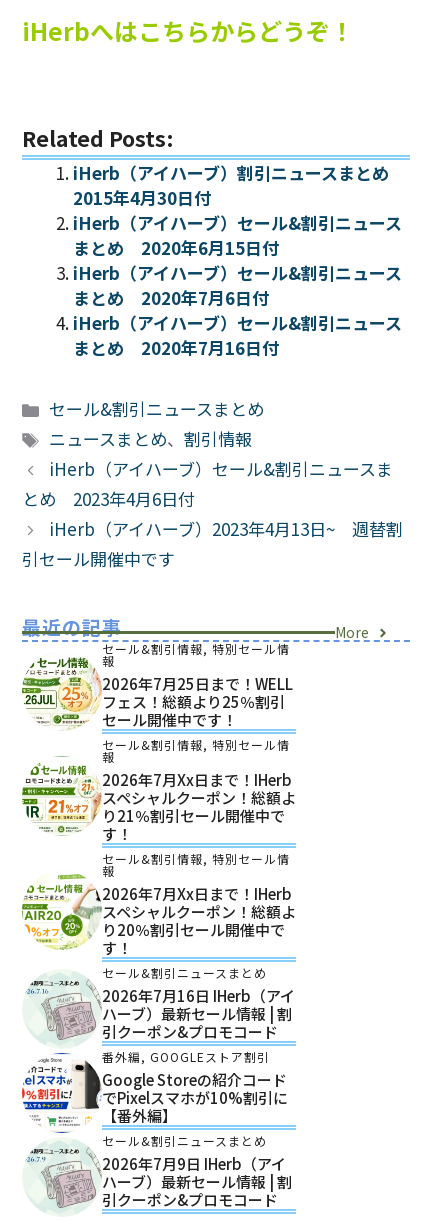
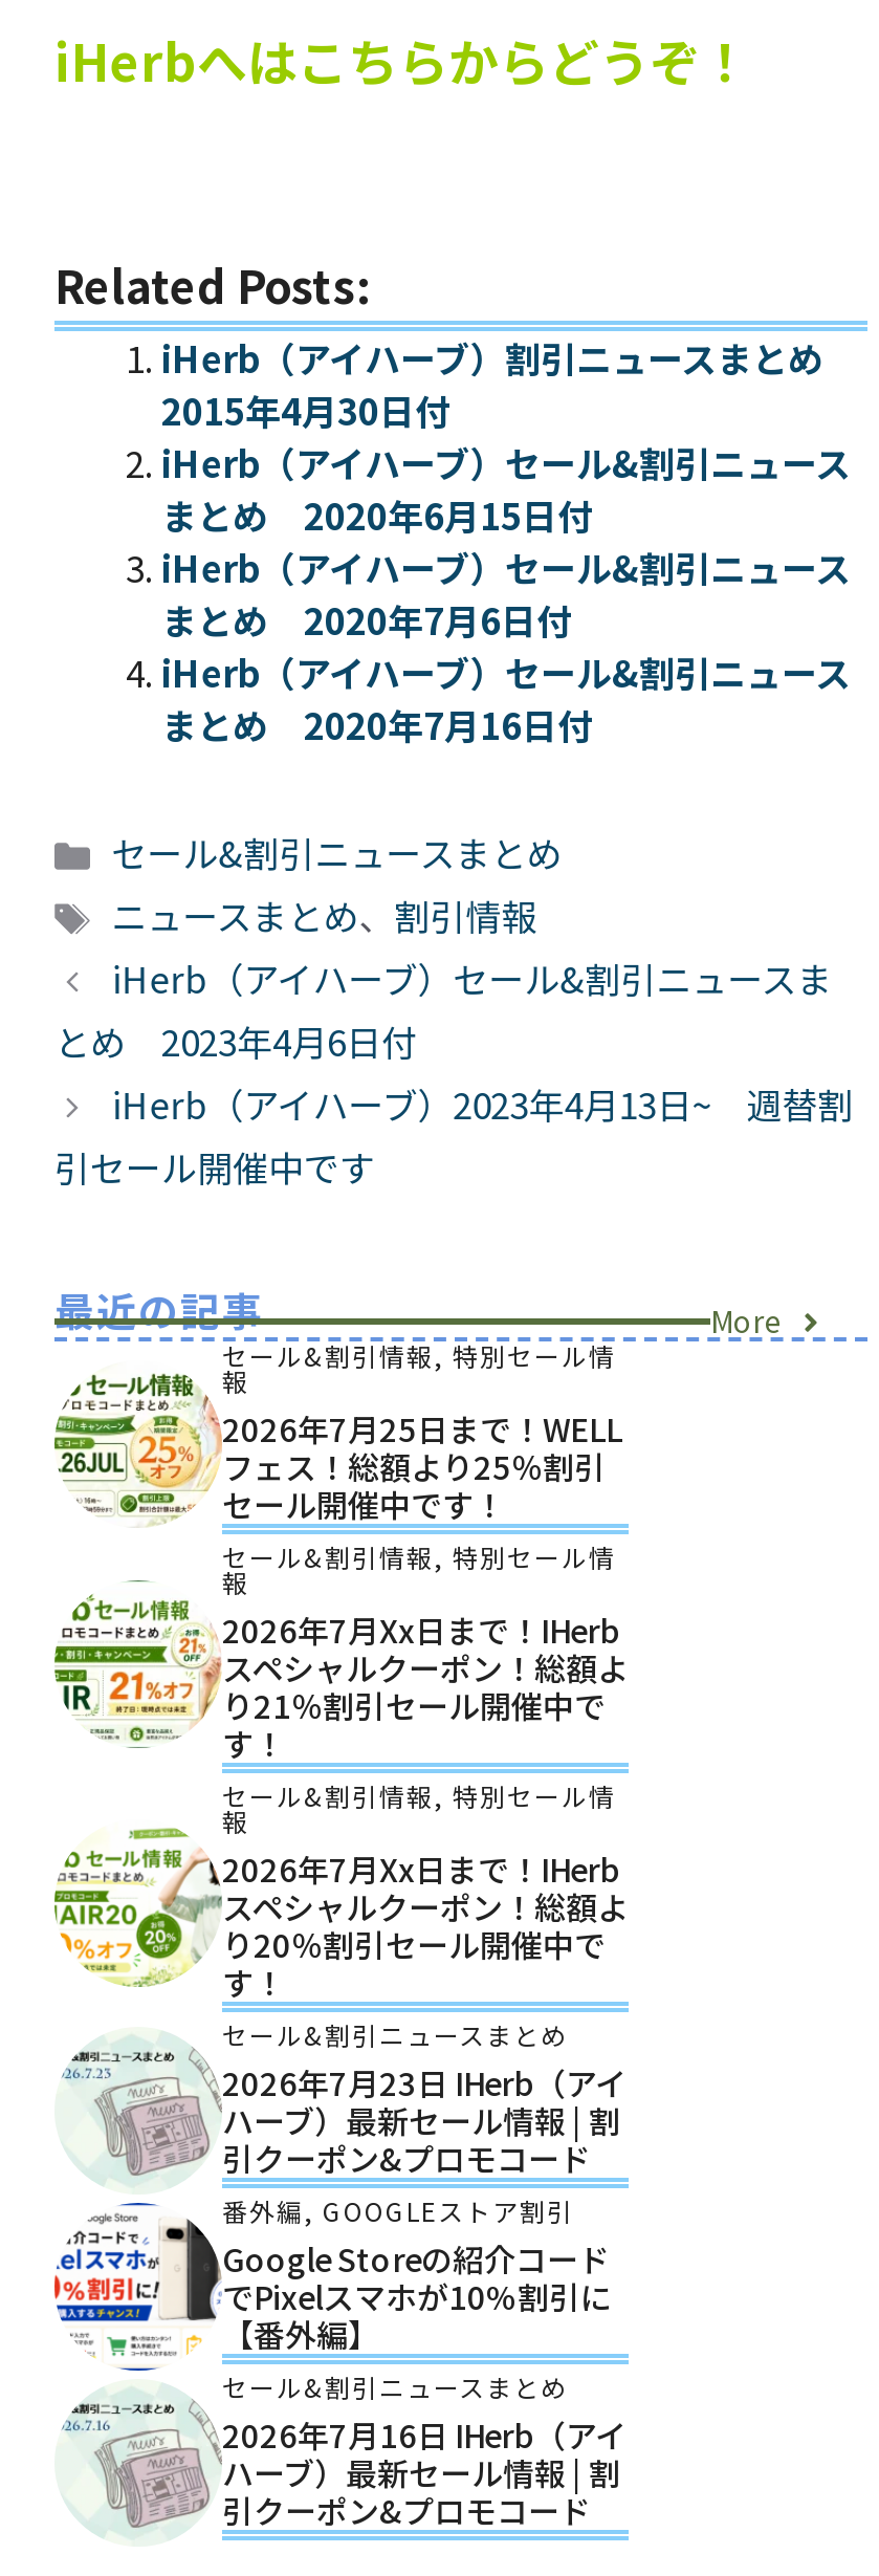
moved [102,985,295,1006] -> [222,2414,627,2458]: 2026年7月16日 IHerb（アイ
none -> [222,2061,627,2105] 2026年7月23日 IHerb（アイ
[102,1153,286,1174] 2026年7月9日 IHerb（アイ -> none

